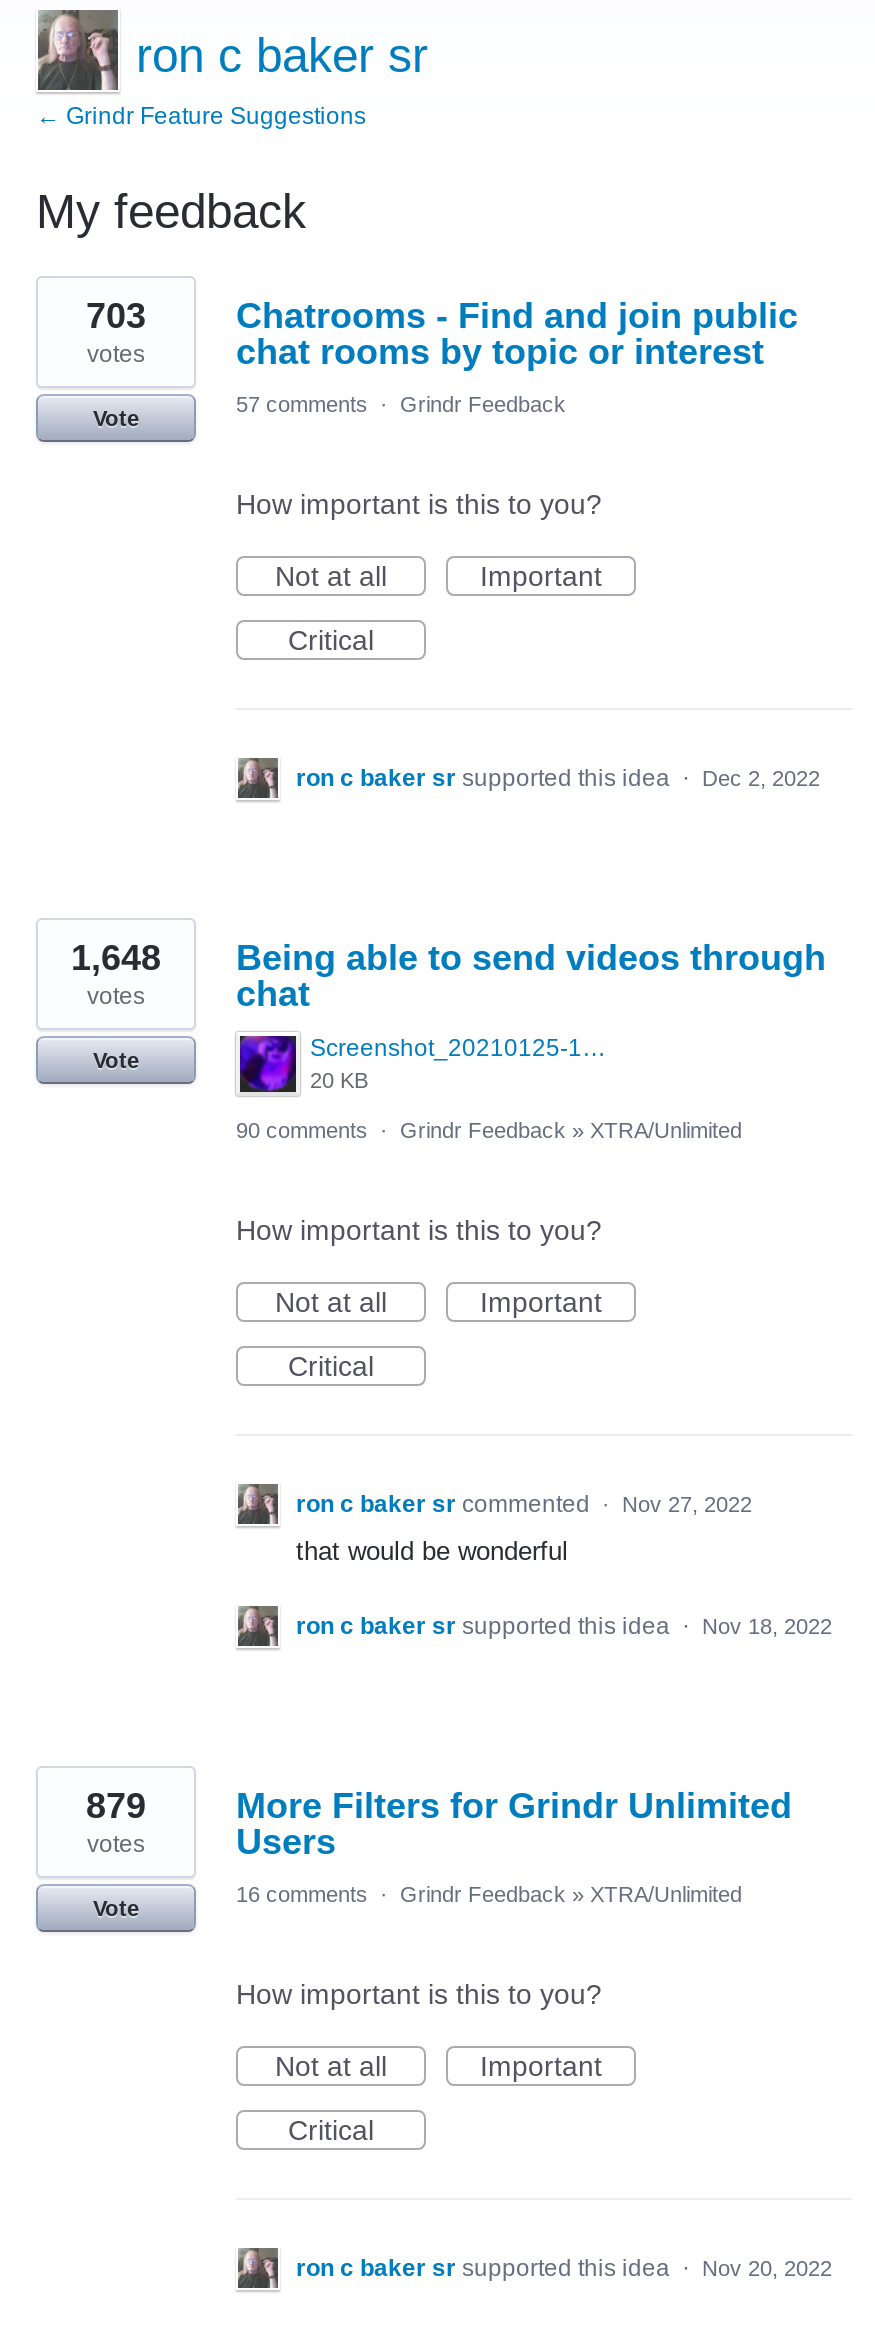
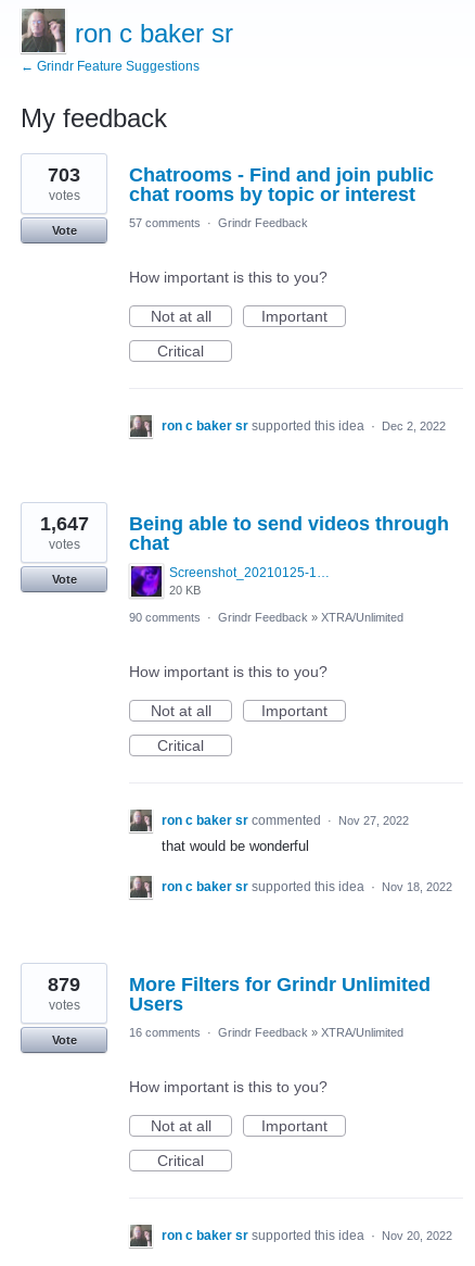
[71,938,826,978] 1,648 Being able to send videos through -> [40,513,449,535] 1,647 Being able to send videos through

